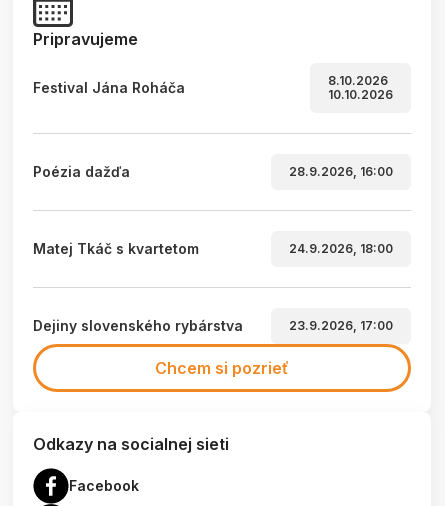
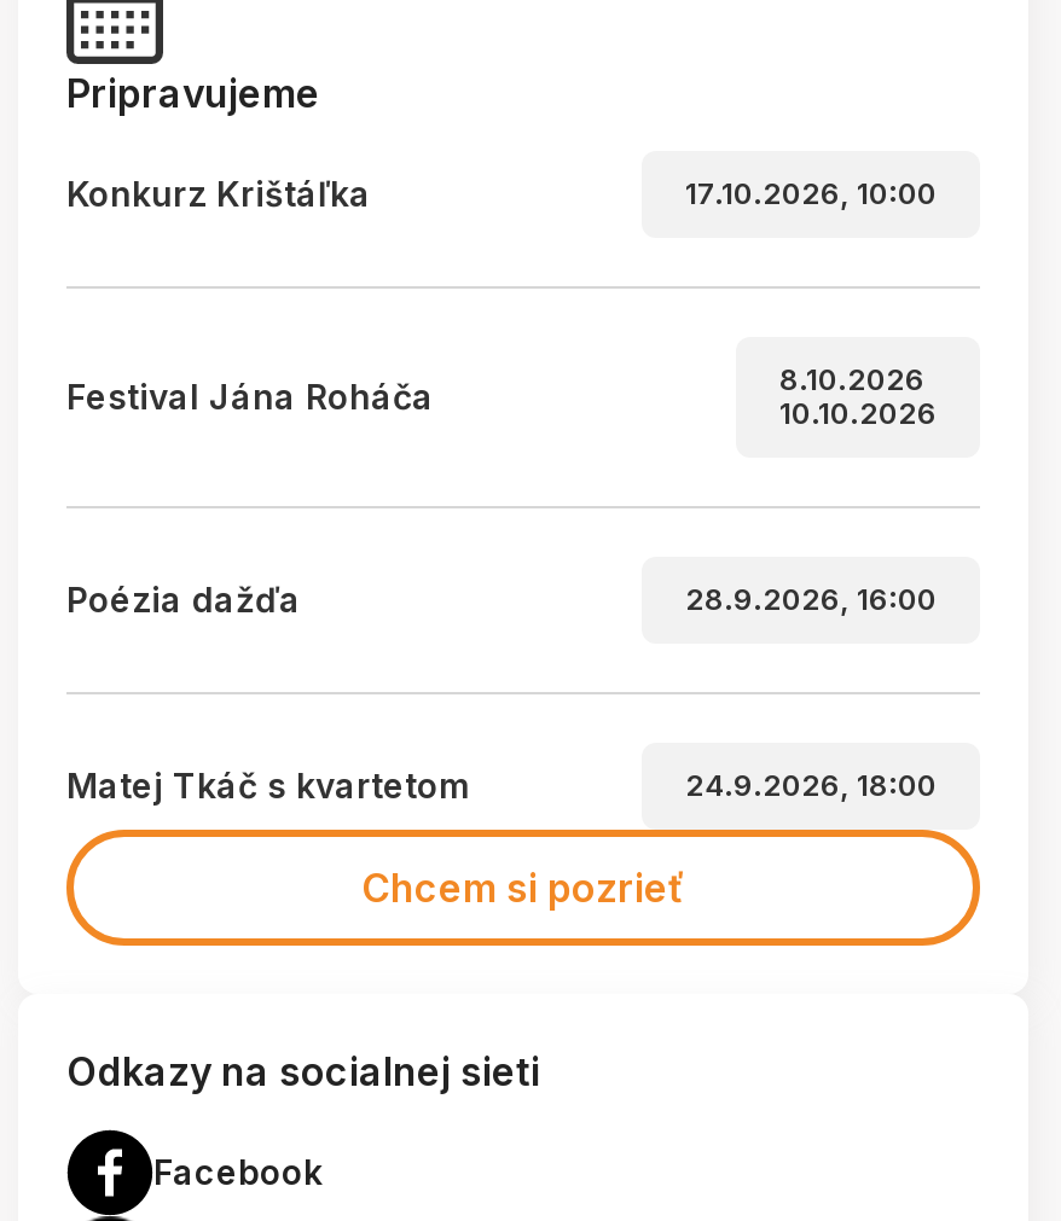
none -> [66,174,937,215] Konkurz Krištáľka | 17.10.2026, 10:00
moved [33,73,393,257] -> [66,362,937,807]: Festival Jána Roháča | 8.10.2026 | 10.10.2026 | Poézia dažďa | 28.9.2026, 16:00 | Matej Tkáč s kvartetom | 24.9.2026, 18:00
[33,317,393,334] Dejiny slovenského rybárstva | 23.9.2026, 17:00 -> none

